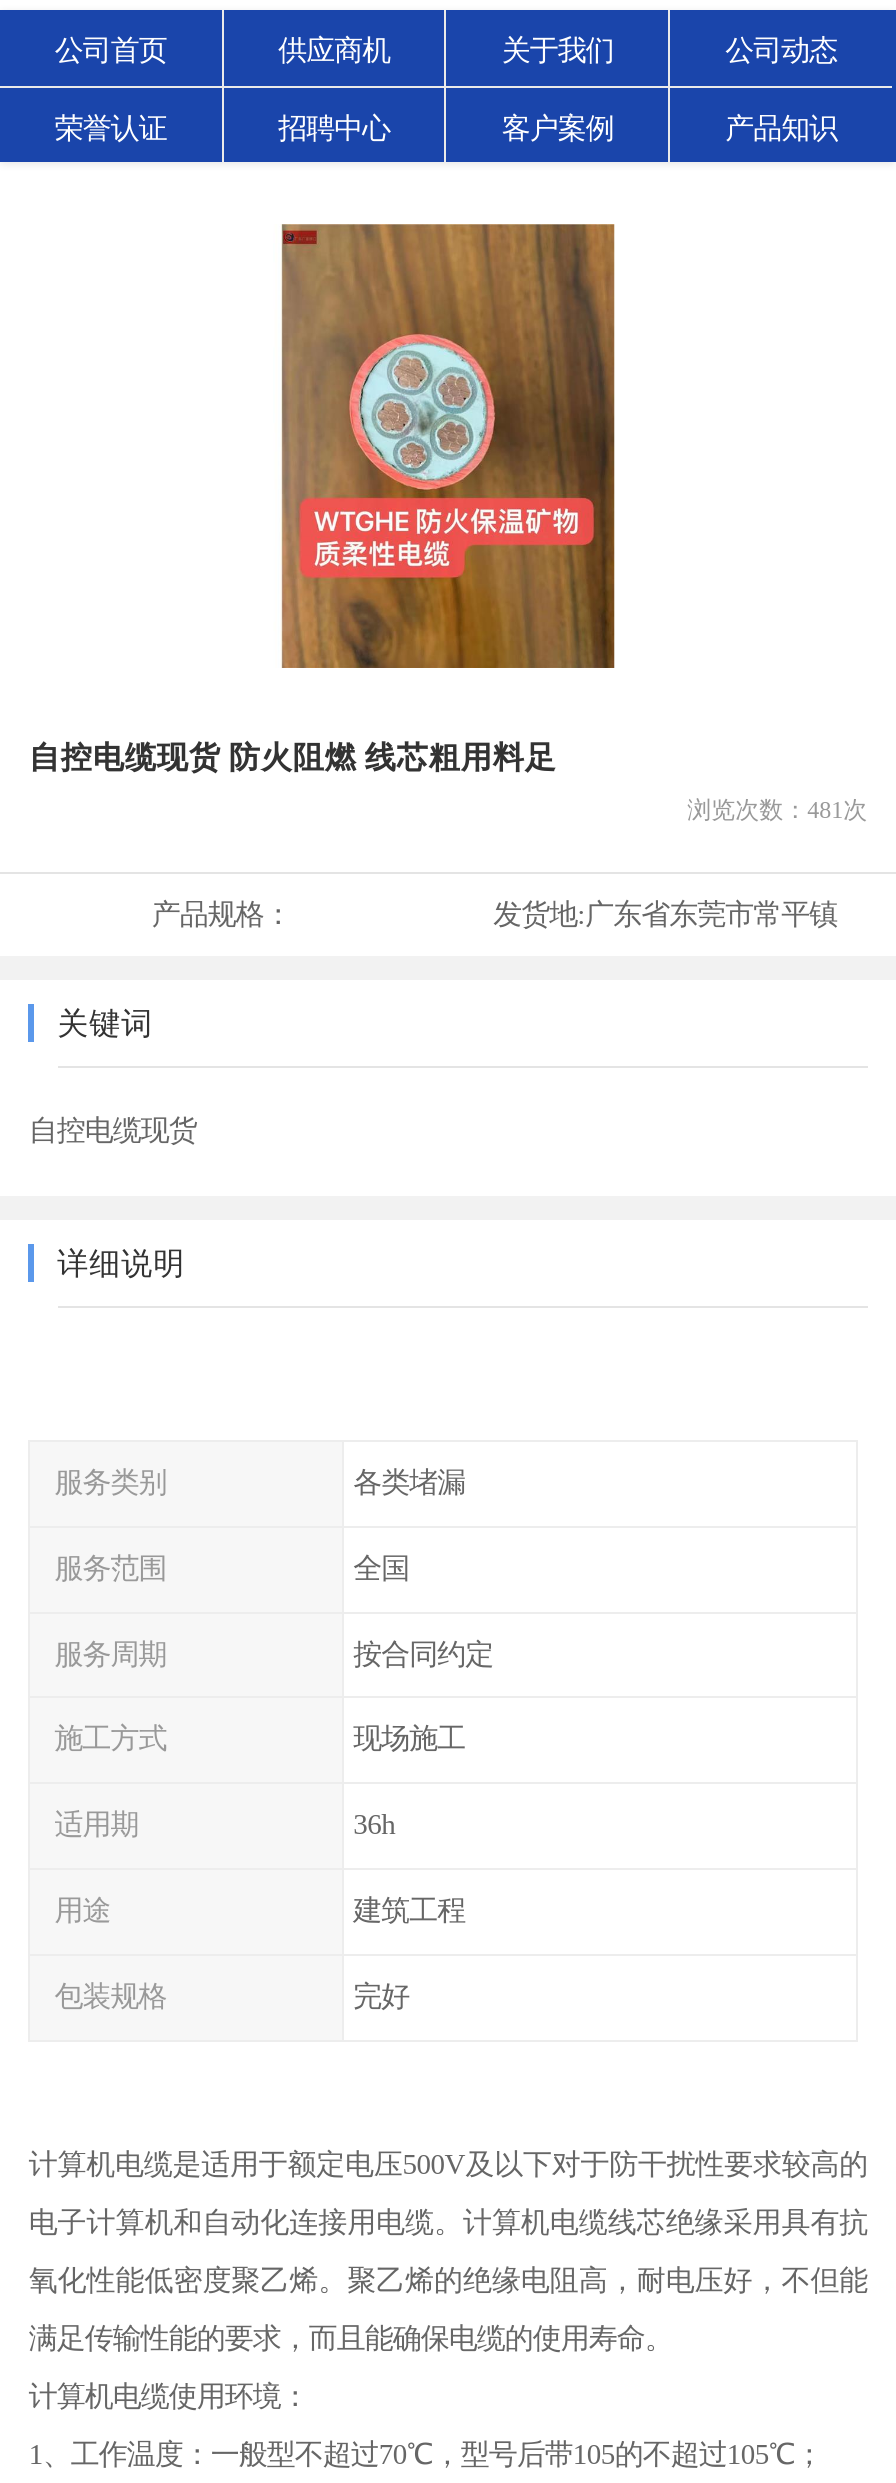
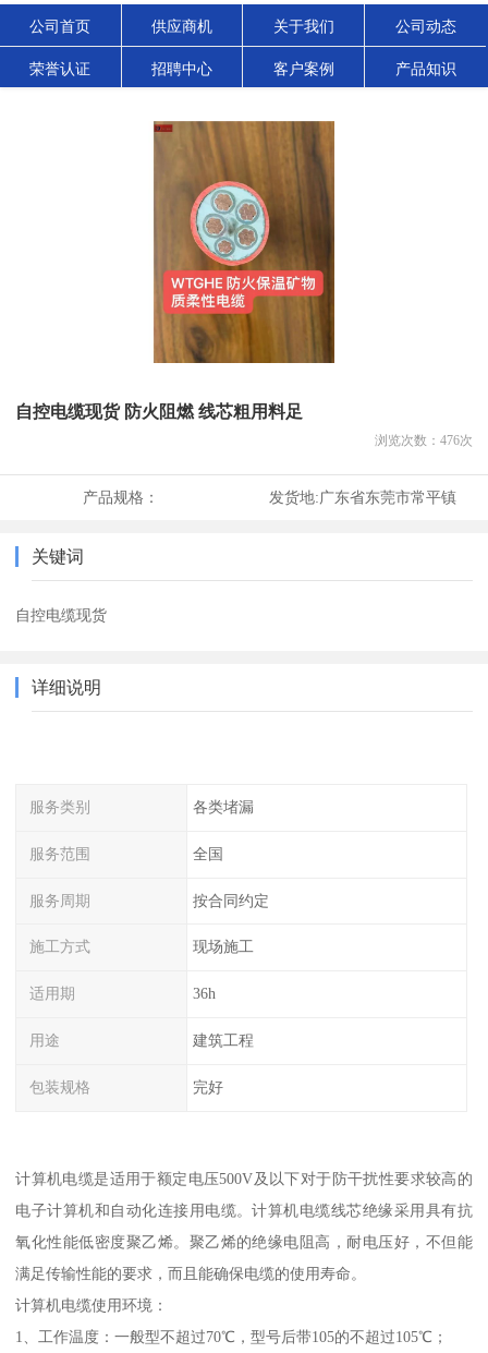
[687,796,867,824] 浏览次数：481次 -> [374,433,472,448] 浏览次数：476次

